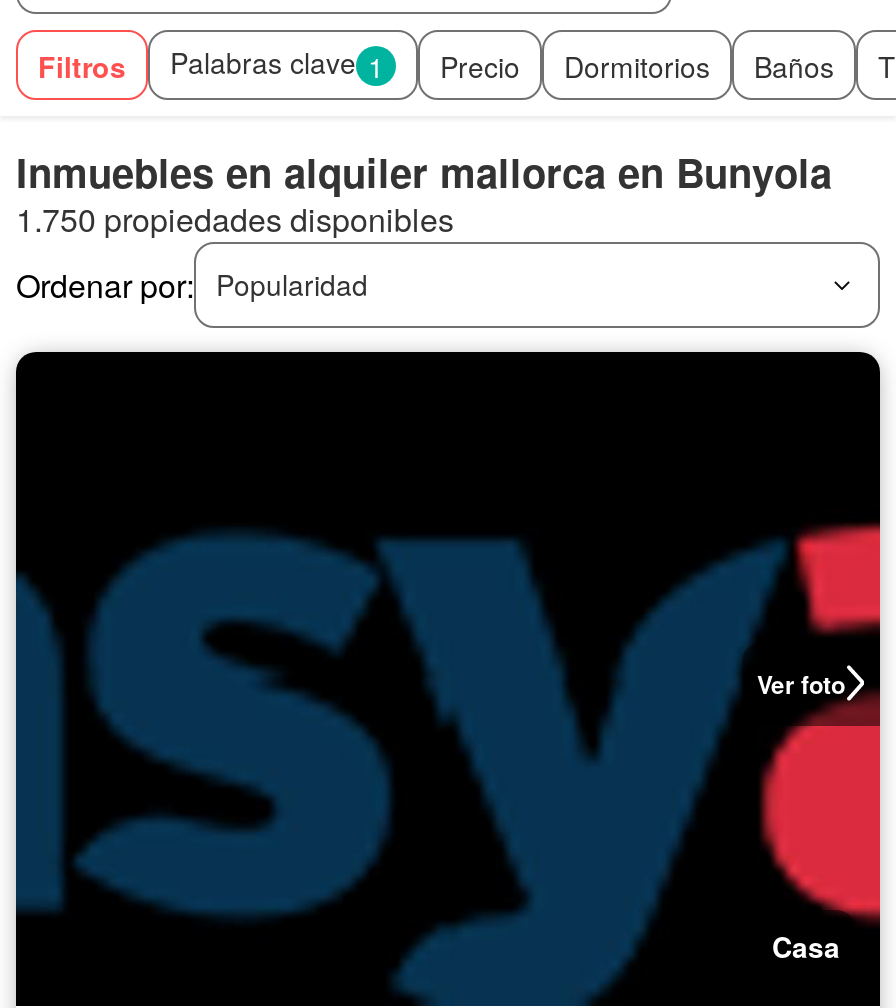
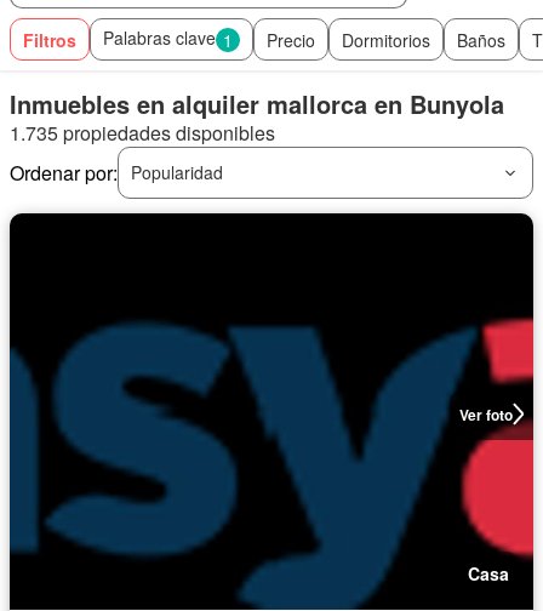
[16,196,454,242] 1.750 propiedades disponibles -> [10,119,275,147] 1.735 propiedades disponibles

